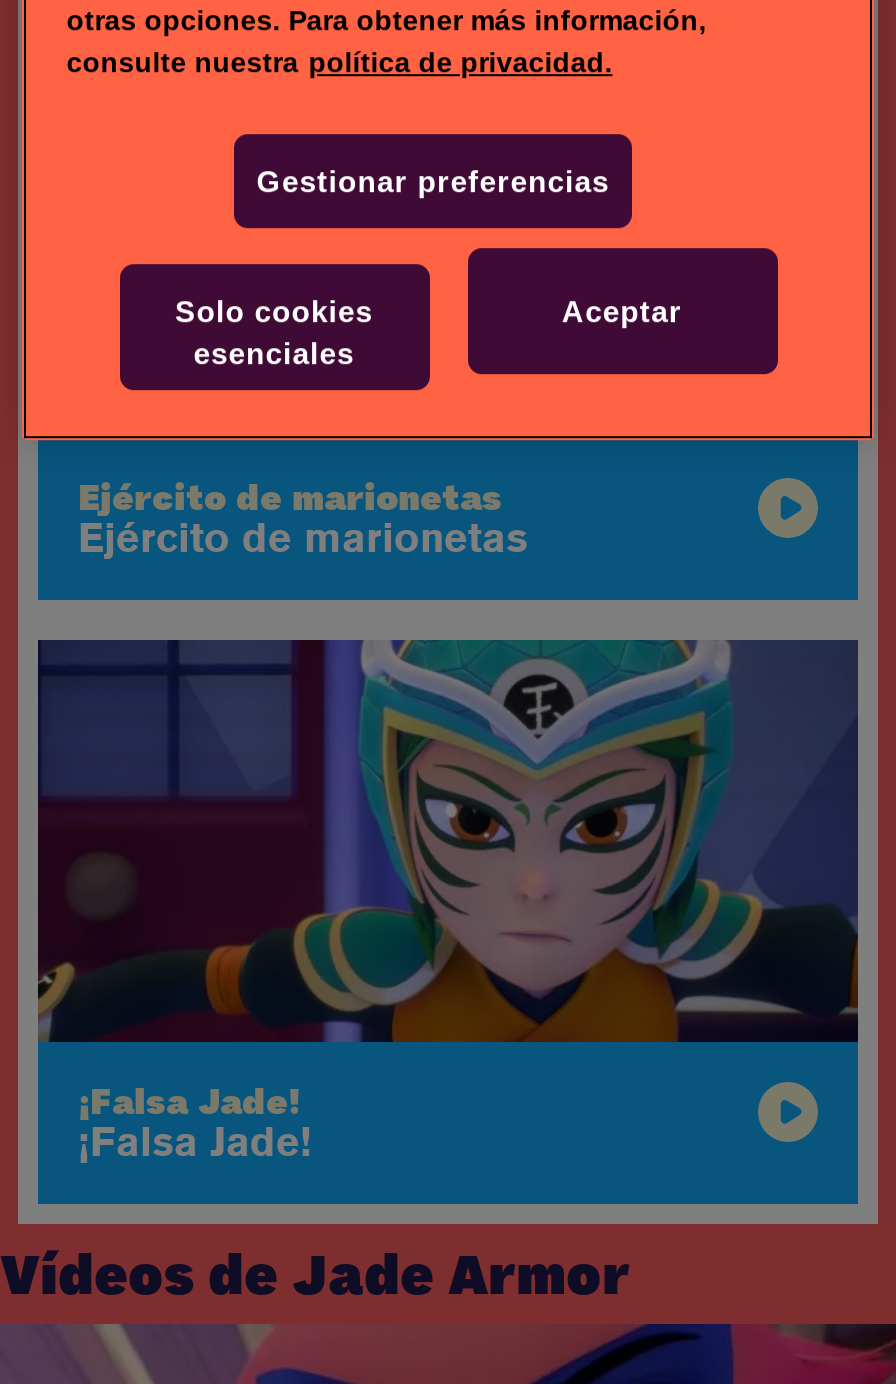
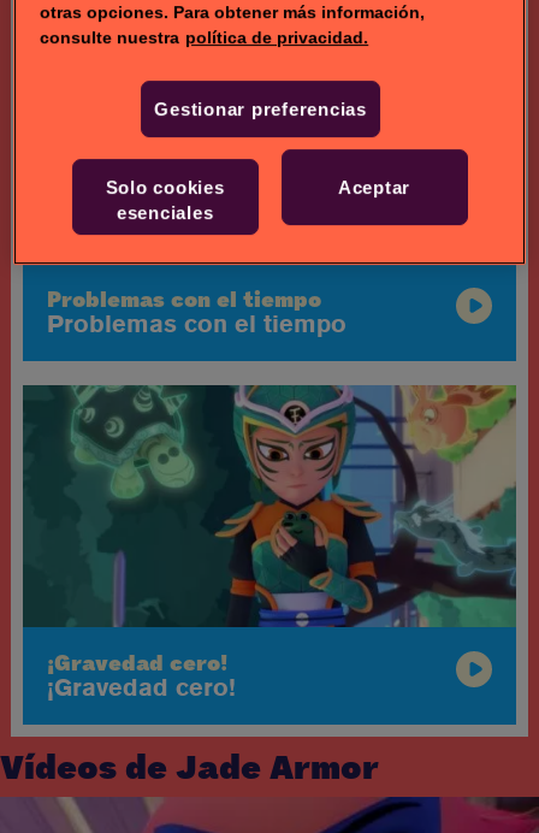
[78,473,528,561] Ejército de marionetas | Ejército de marionetas -> [47,285,346,338] Problemas con el tiempo | Problemas con el tiempo
[38,640,858,1166] [image] | ¡Falsa Jade! | ¡Falsa Jade! -> [23,385,516,702] [image] | ¡Gravedad cero! | ¡Gravedad cero!

